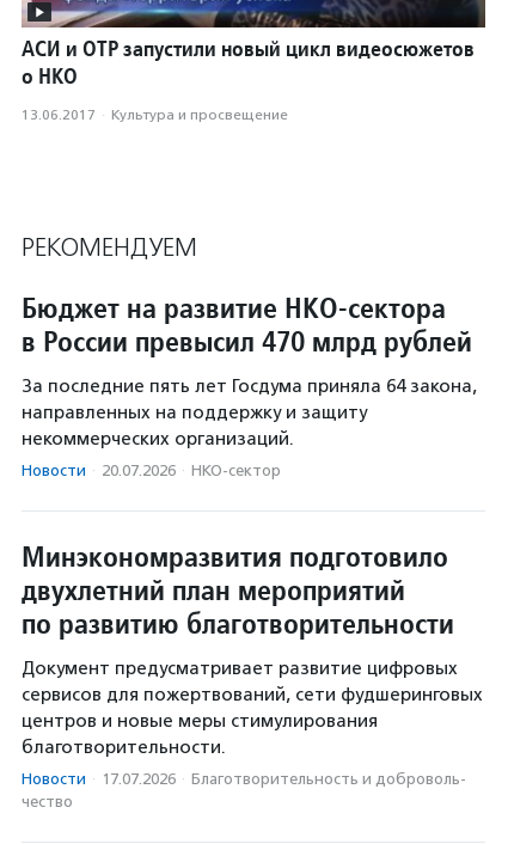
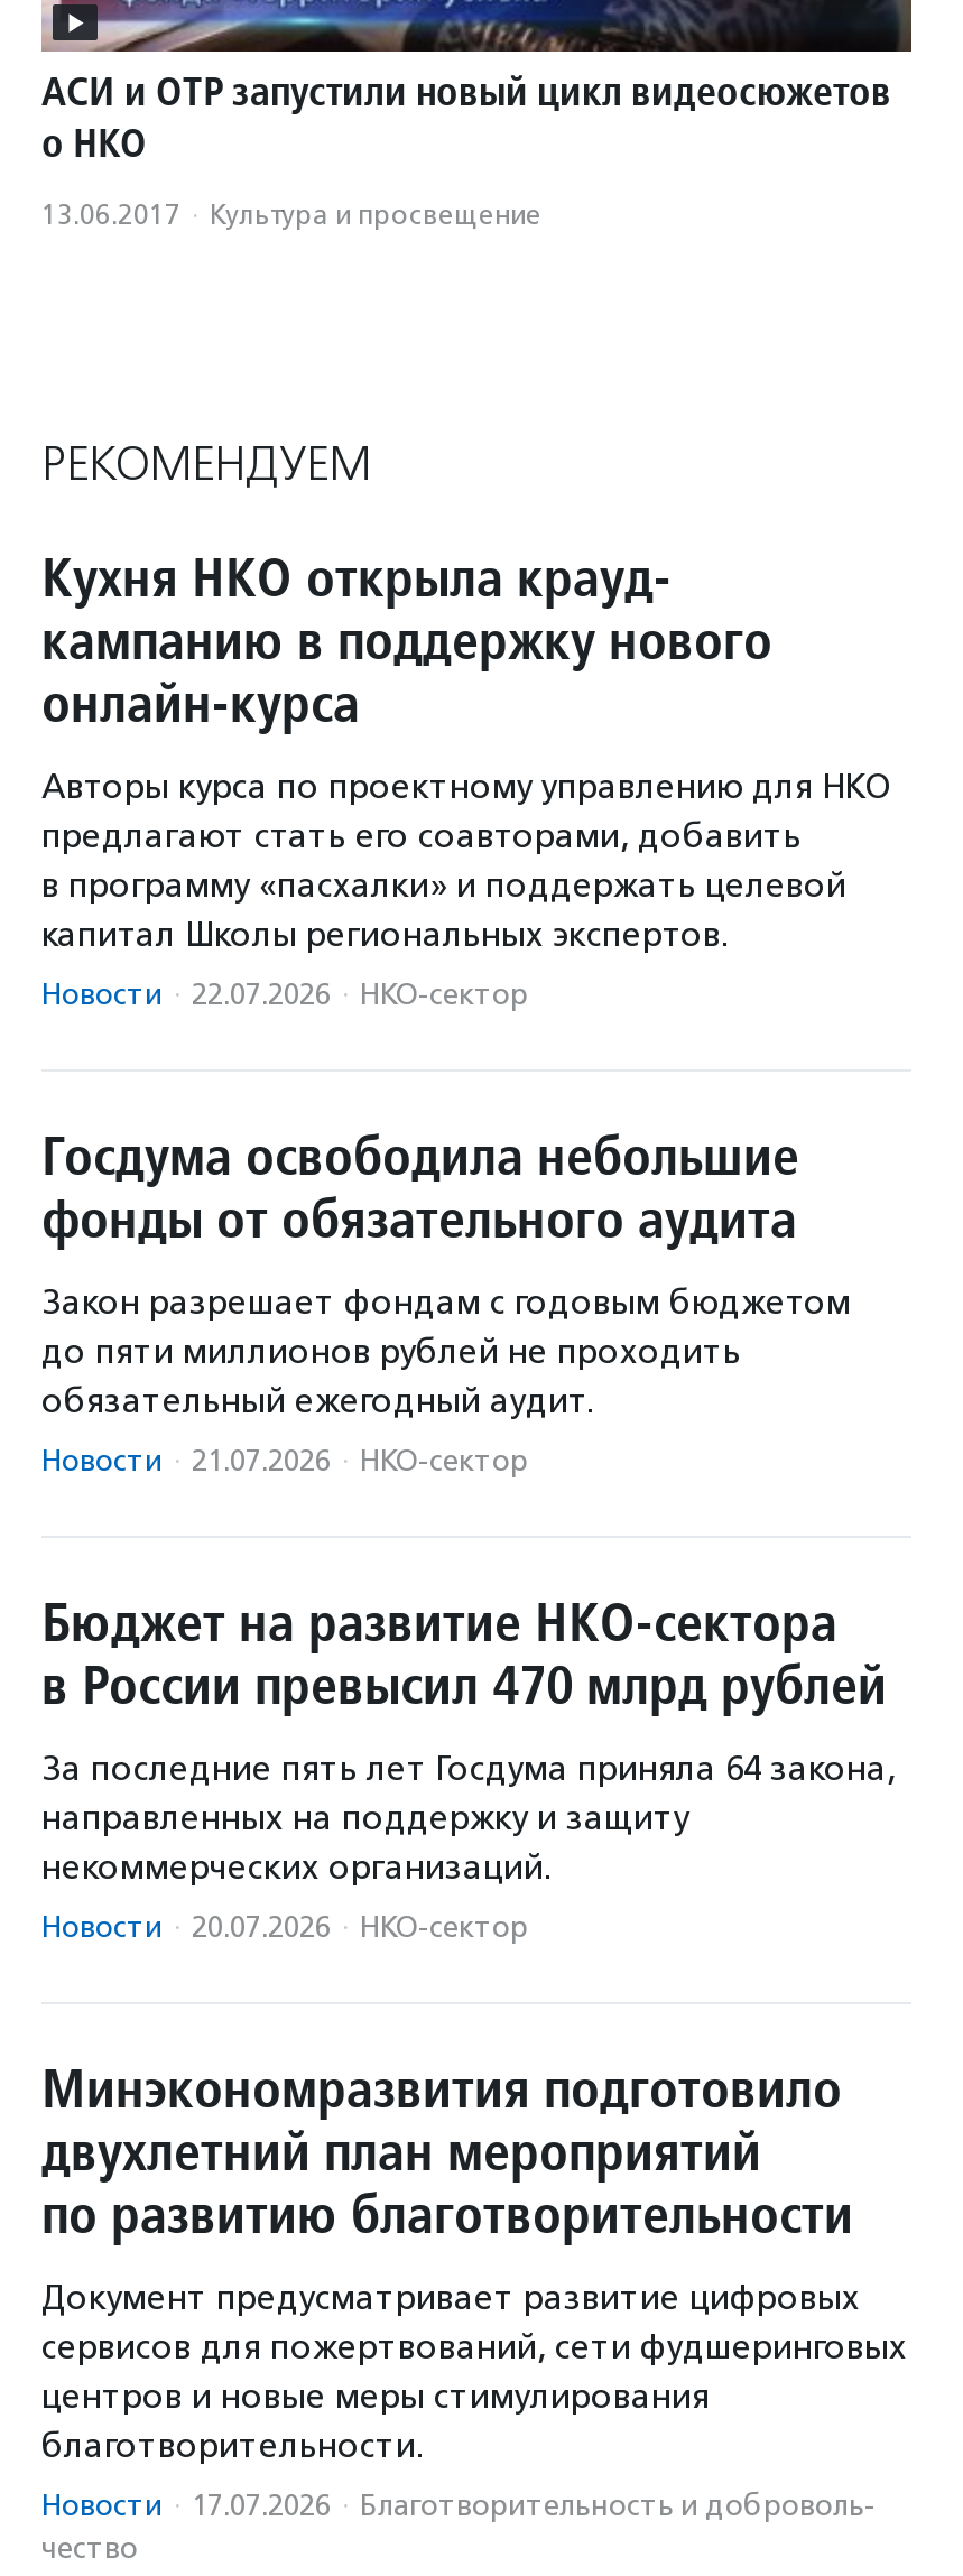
none -> [41,543,891,1478] Кухня НКО открыла крауд- | кампанию в поддержку нового | онлайн-курса | Авторы курса по проектному управлению для НКО | предлагают стать его соавторами, добавить | в программу «пасхалки» и поддержать целевой | капитал Школы региональных экспертов. | Новости · 22.07.2026 · НКО-сектор | Госдума освободила небольшие | фонды от обязательного аудита | Закон разрешает фондам с годовым бюджетом | до пяти миллионов рублей не проходить | обязательный ежегодный аудит. | Новости · 21.07.2026 · НКО-сектор

